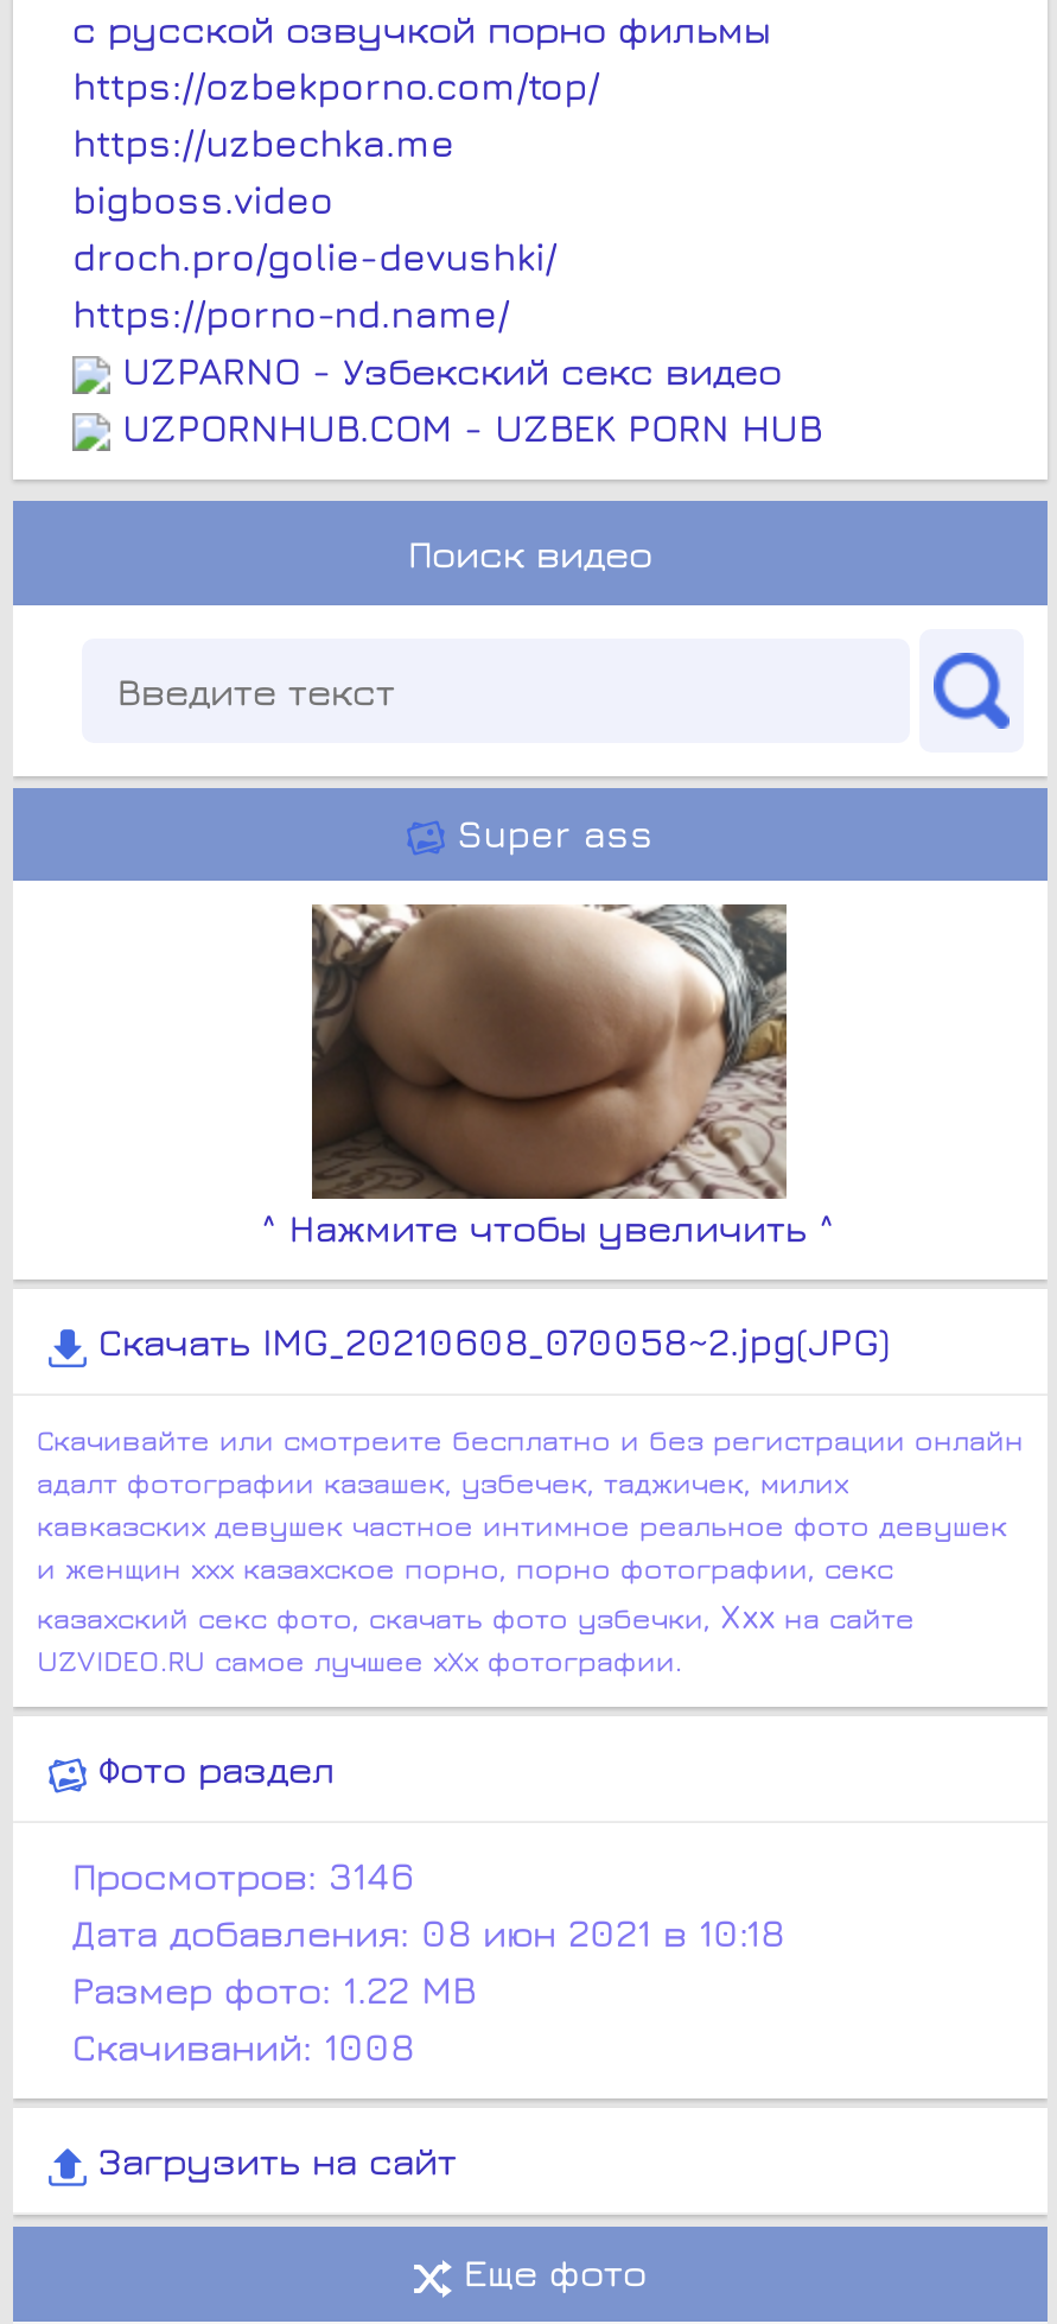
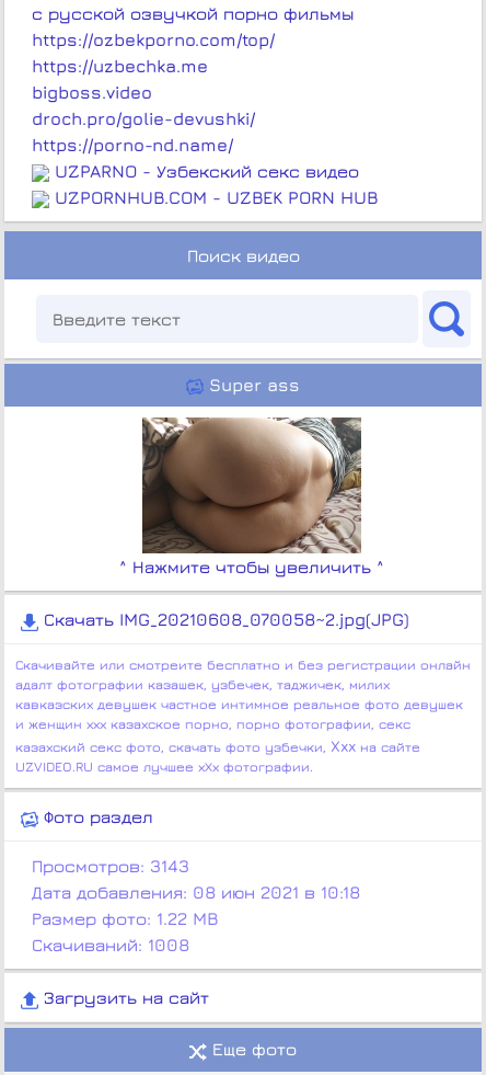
[72,1855,414,1897] Просмотров: 3146 -> [32,856,189,876] Просмотров: 3143

